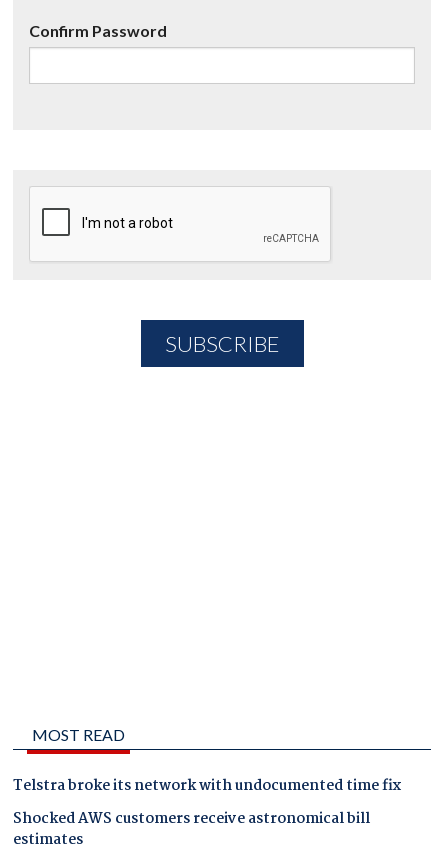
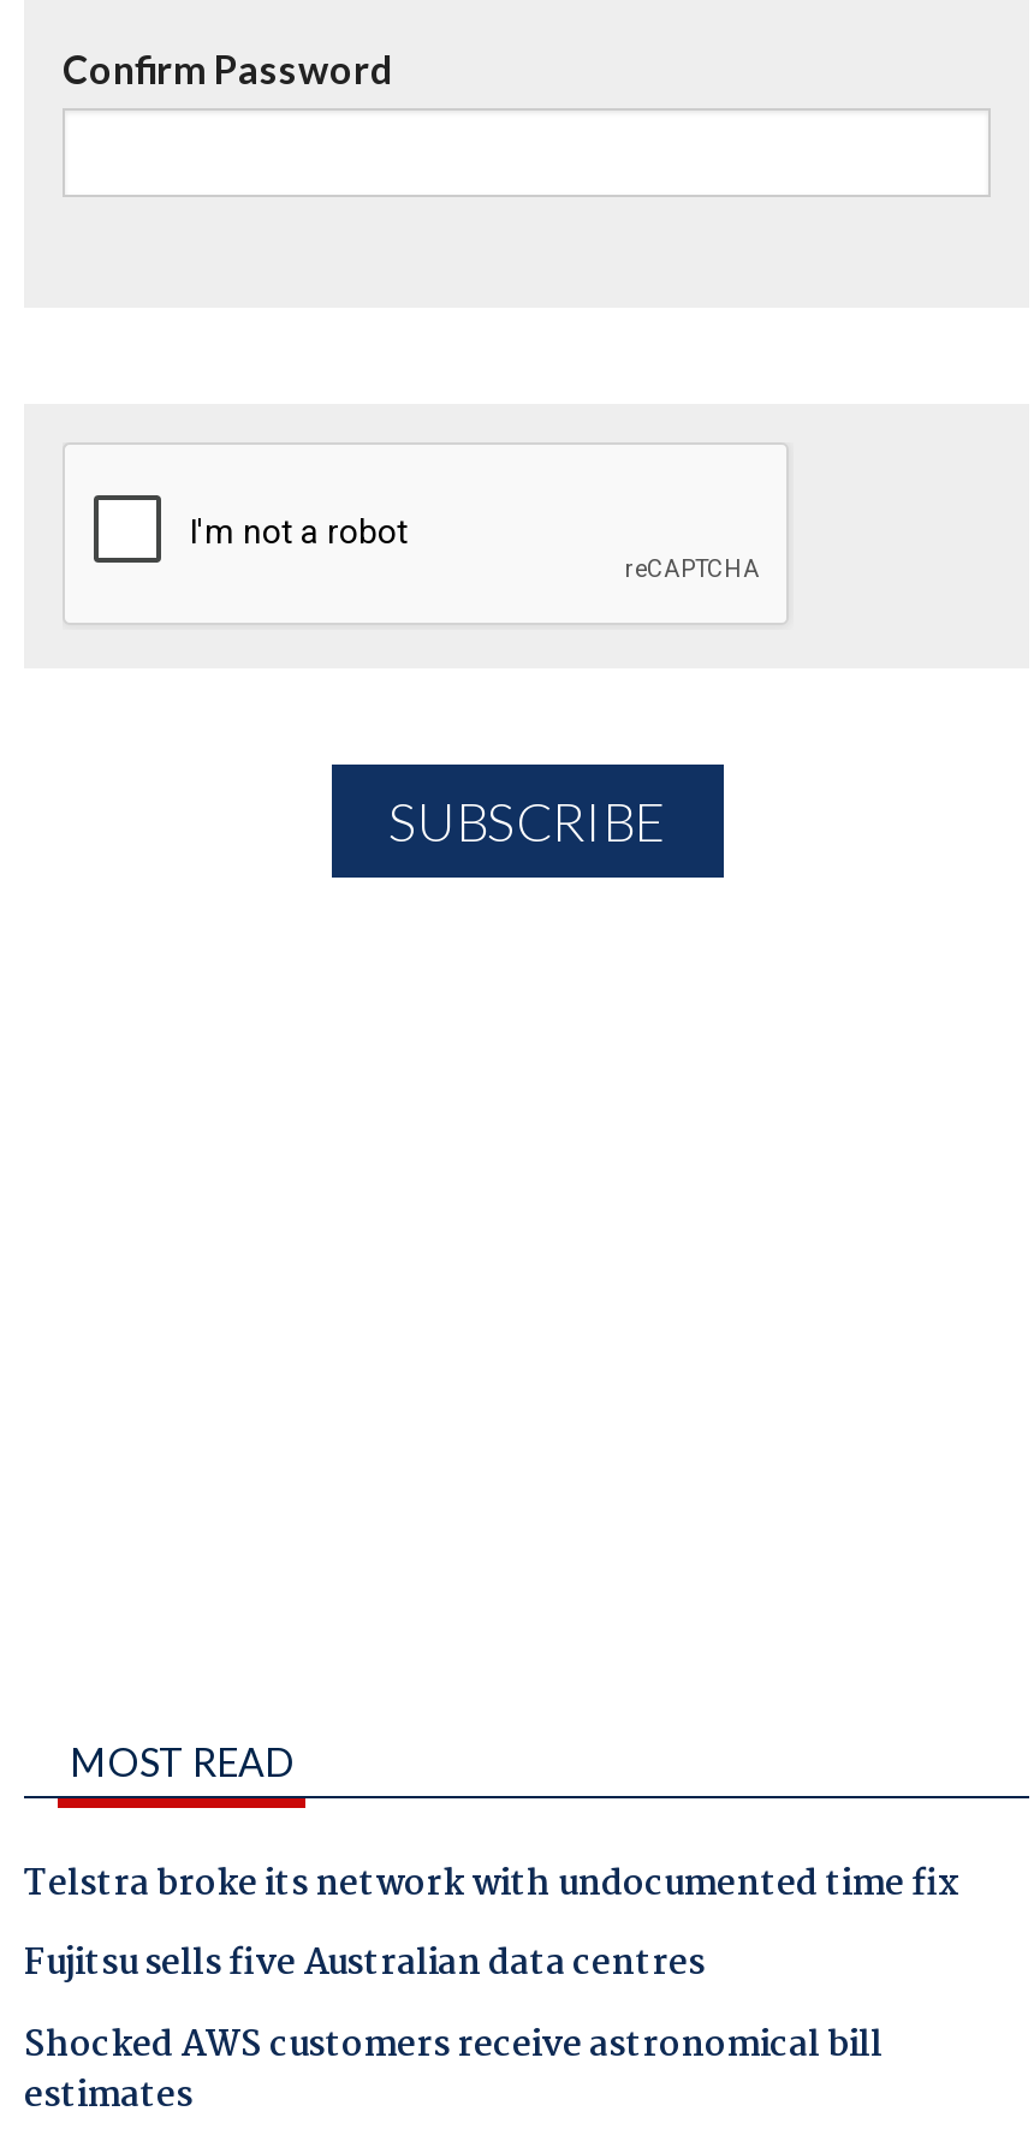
none -> [24,1936,705,1994] Fujitsu sells five Australian data centres

